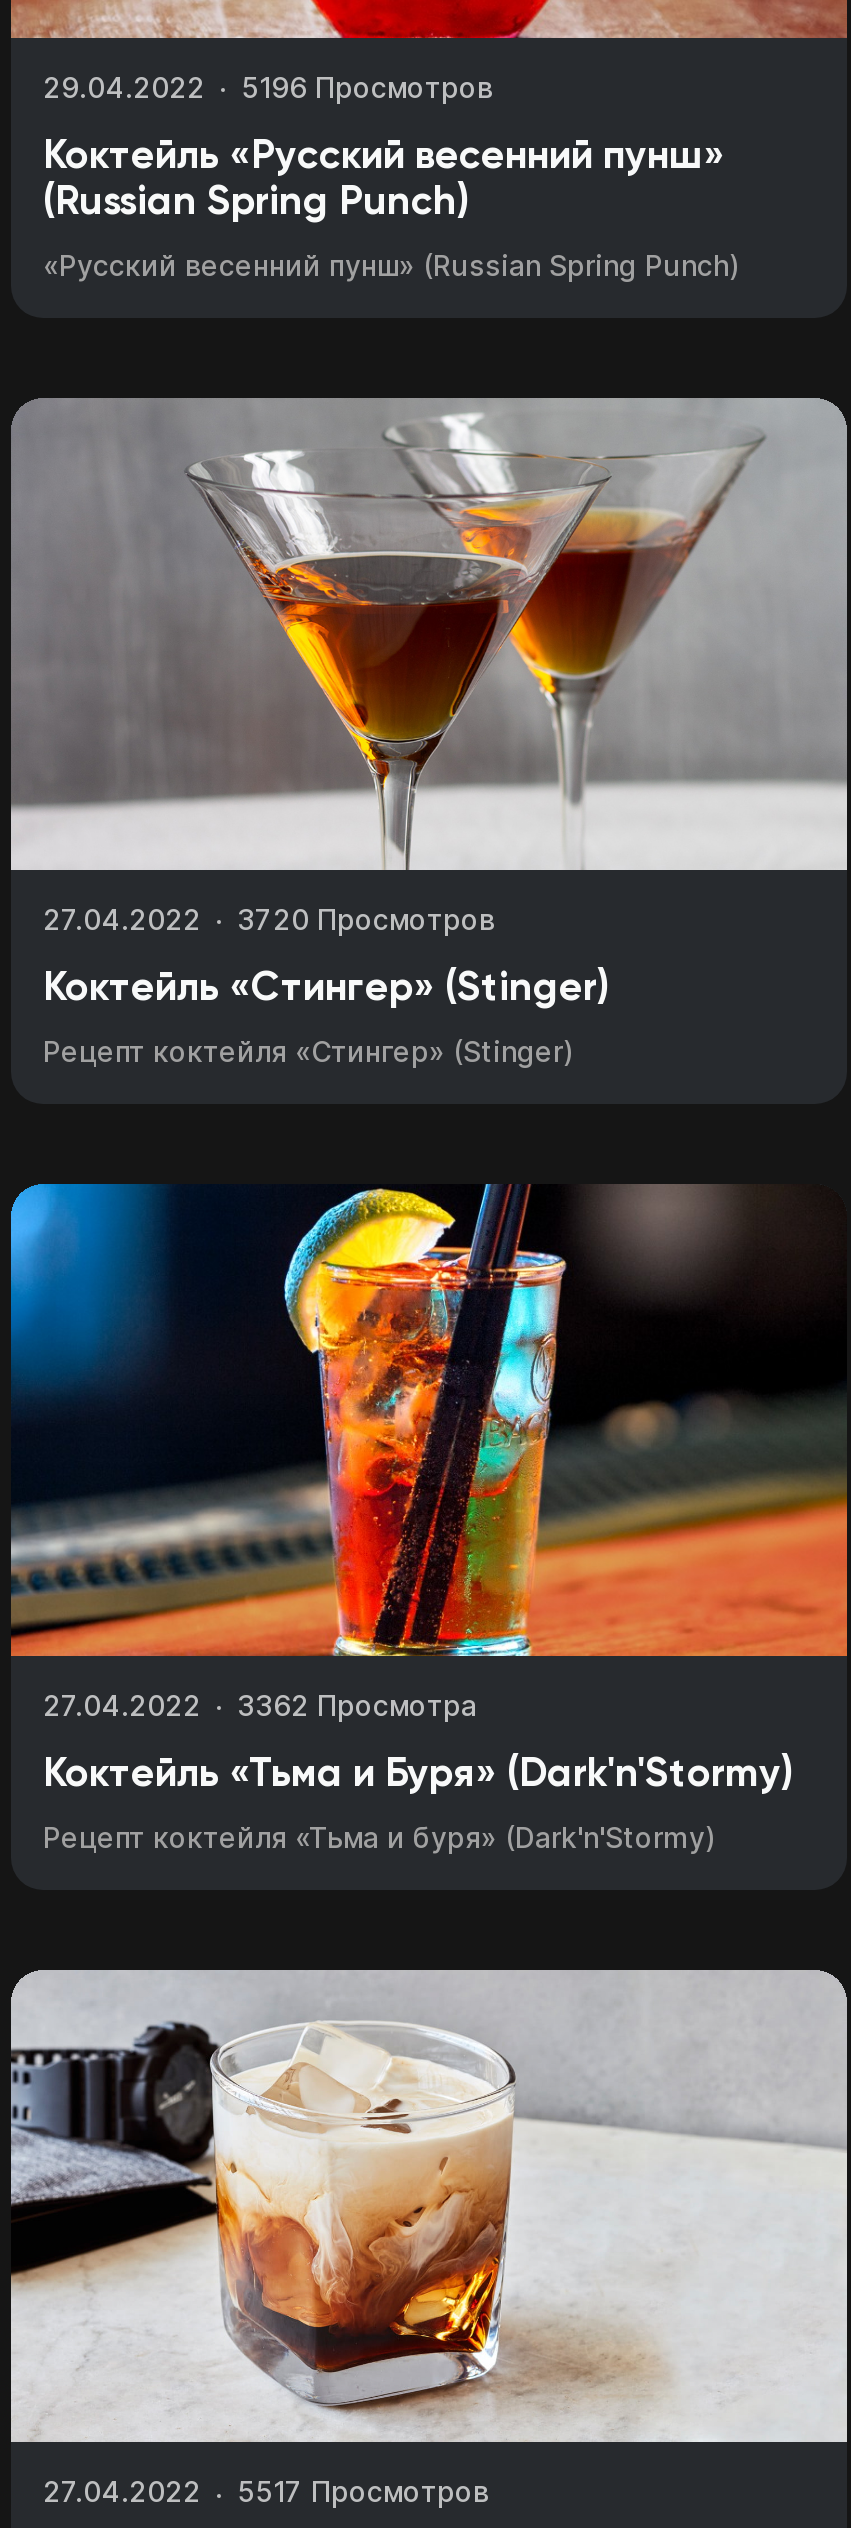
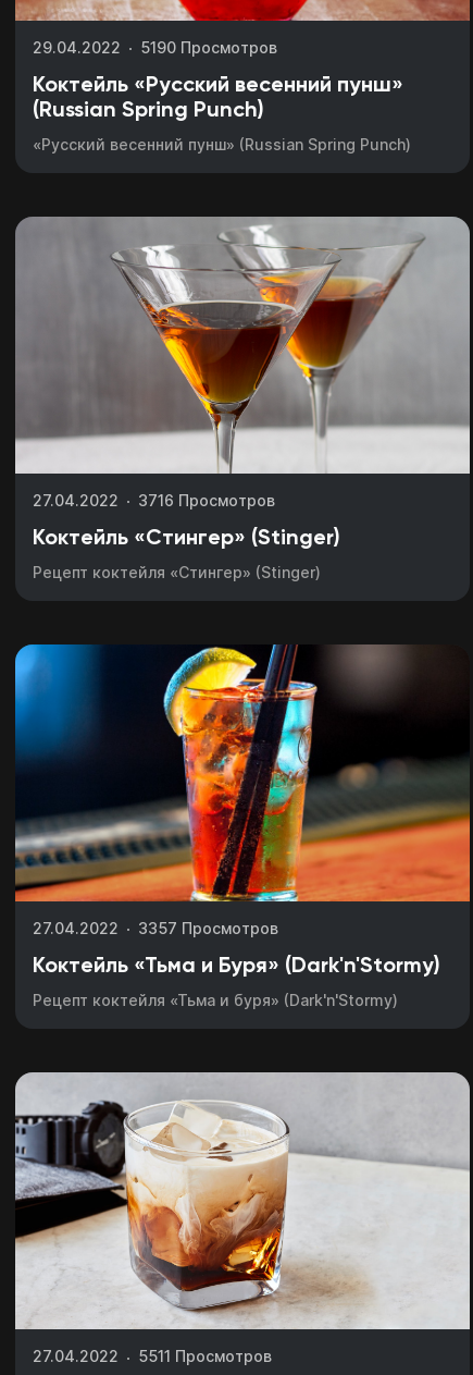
[43,70,493,104] 29.04.2022 5196 Просмотров -> [33,38,277,57] 29.04.2022 5190 Просмотров
[43,902,495,936] 27.04.2022 3720 Просмотров -> [33,491,275,510] 27.04.2022 3716 Просмотров
[43,1688,477,1722] 27.04.2022 3362 Просмотра -> [33,919,278,938] 27.04.2022 3357 Просмотров
[43,2475,489,2509] 27.04.2022 5517 Просмотров -> [33,1347,272,1366] 27.04.2022 5511 Просмотров

